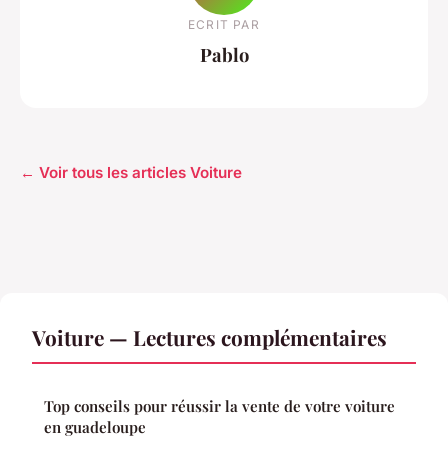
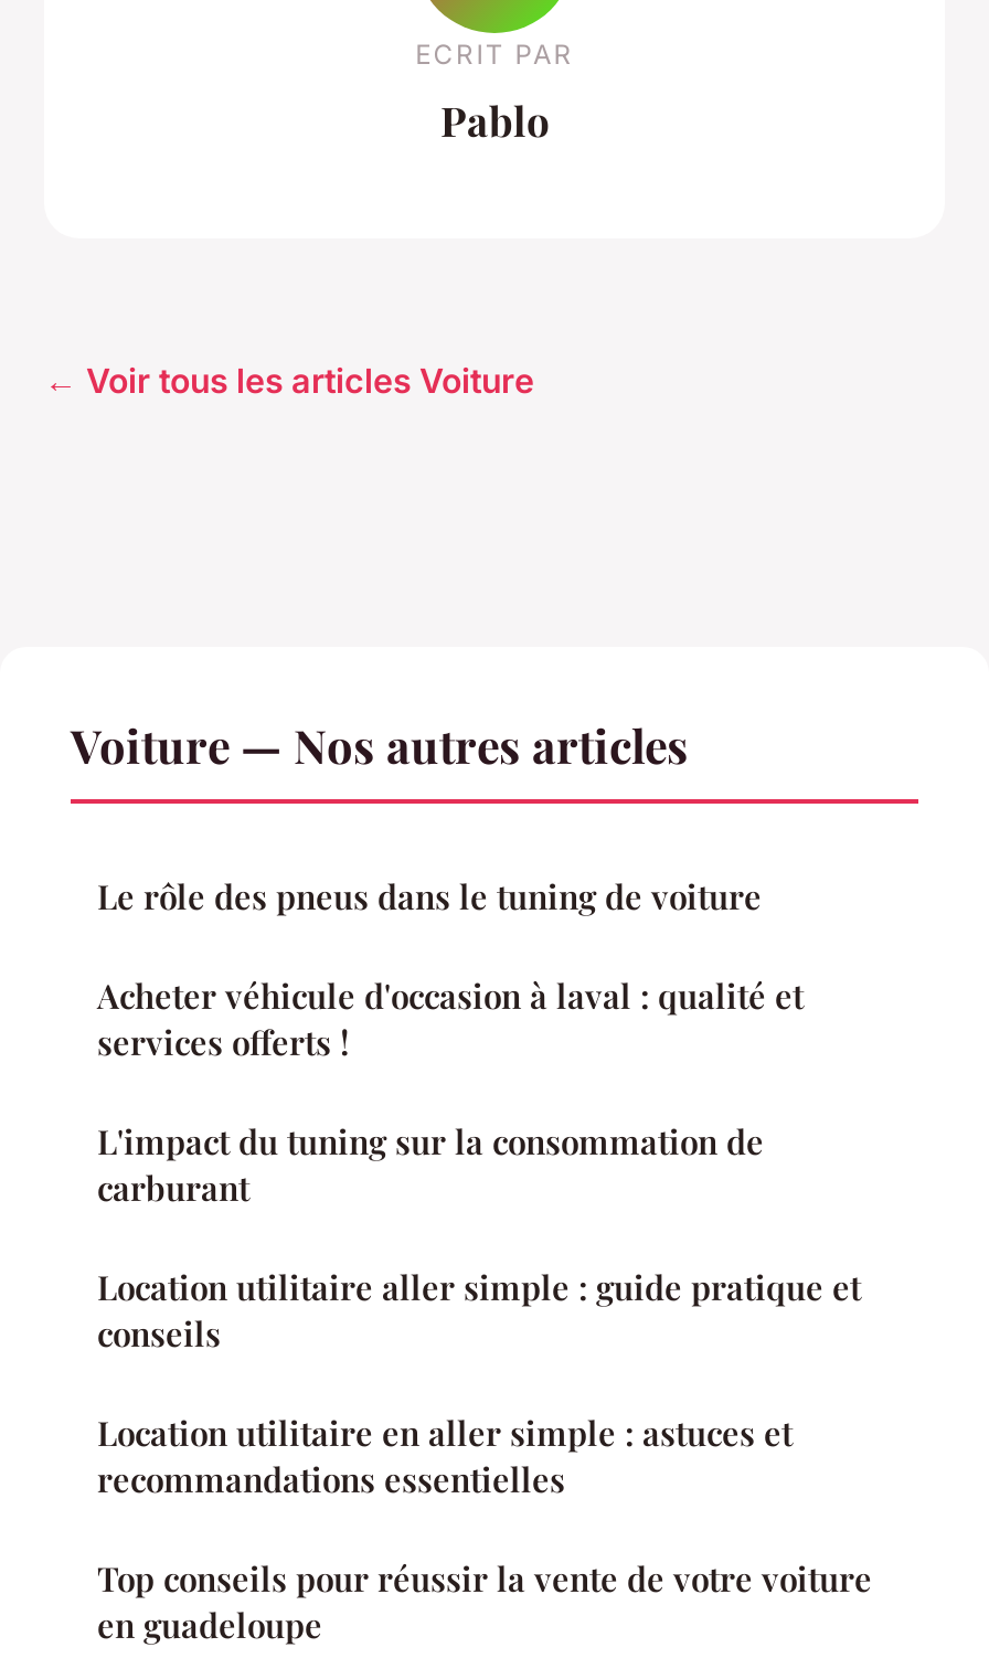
[32,323,387,351] Voiture — Lectures complémentaires -> [71,714,861,1502] Voiture — Nos autres articles | Le rôle des pneus dans le tuning de voiture | Acheter véhicule d'occasion à laval : qualité et | services offerts ! | L'impact du tuning sur la consommation de | carburant | Location utilitaire aller simple : guide pratique et | conseils | Location utilitaire en aller simple : astuces et | recommandations essentielles

